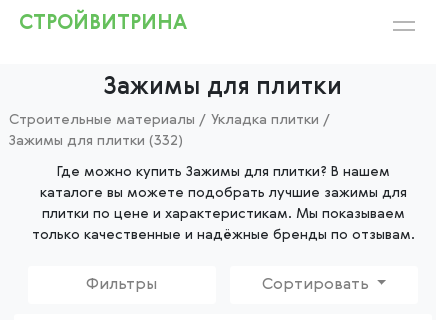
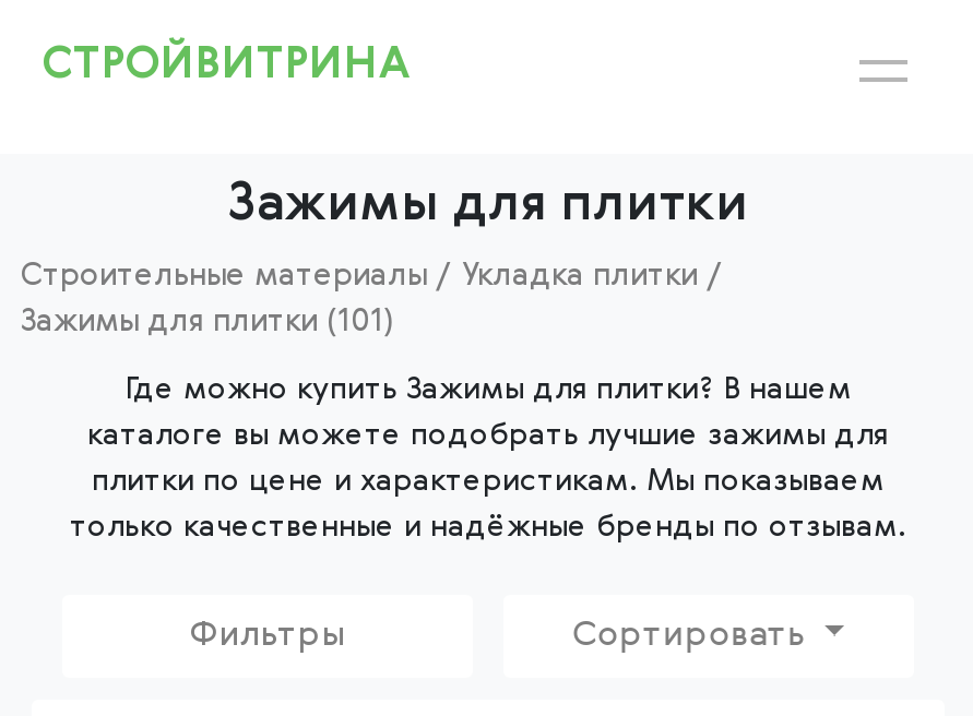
[9,134,183,148] Зажимы для плитки (332) -> [21,307,394,337] Зажимы для плитки (101)

